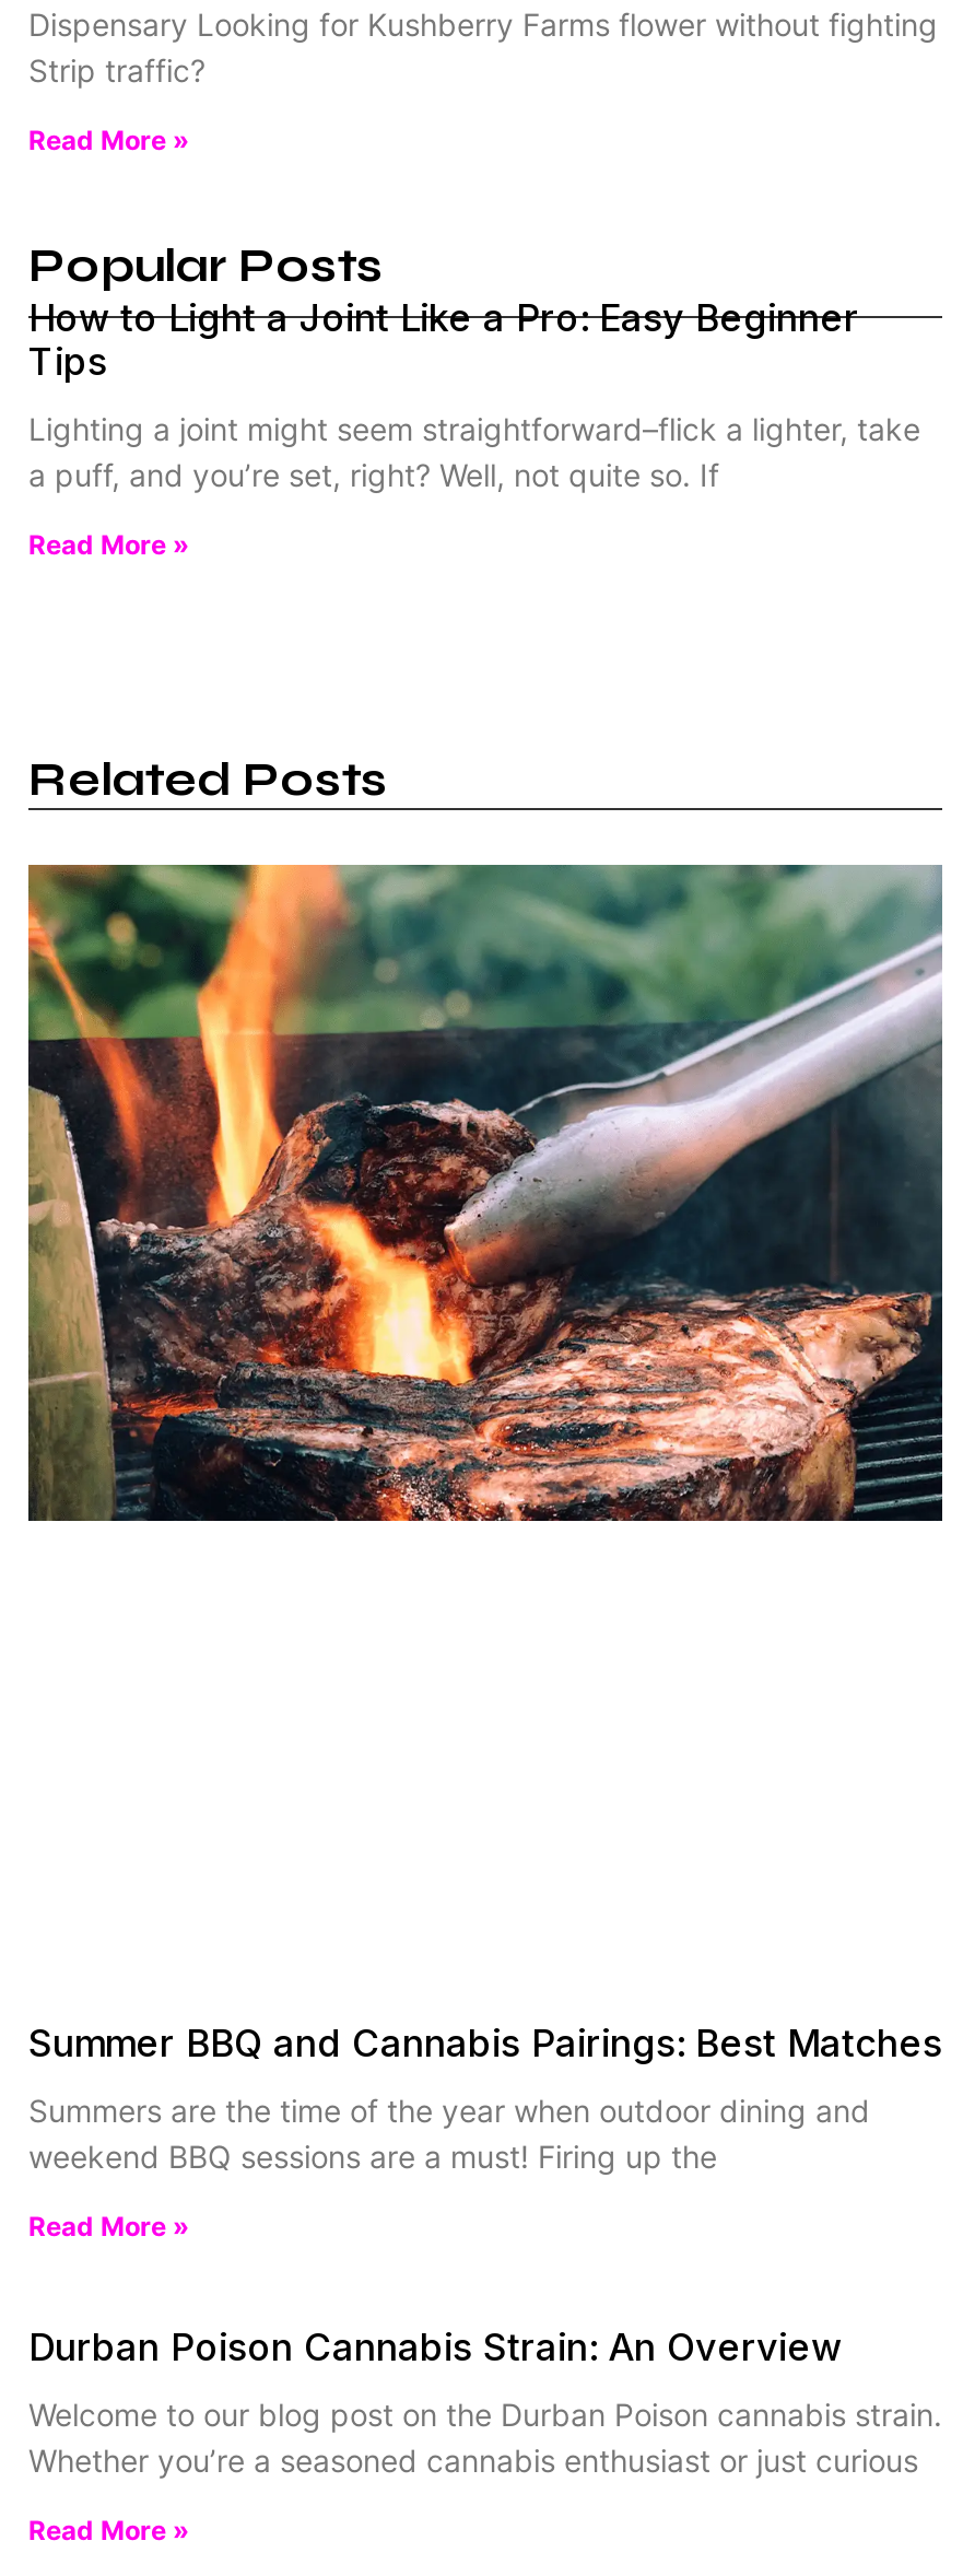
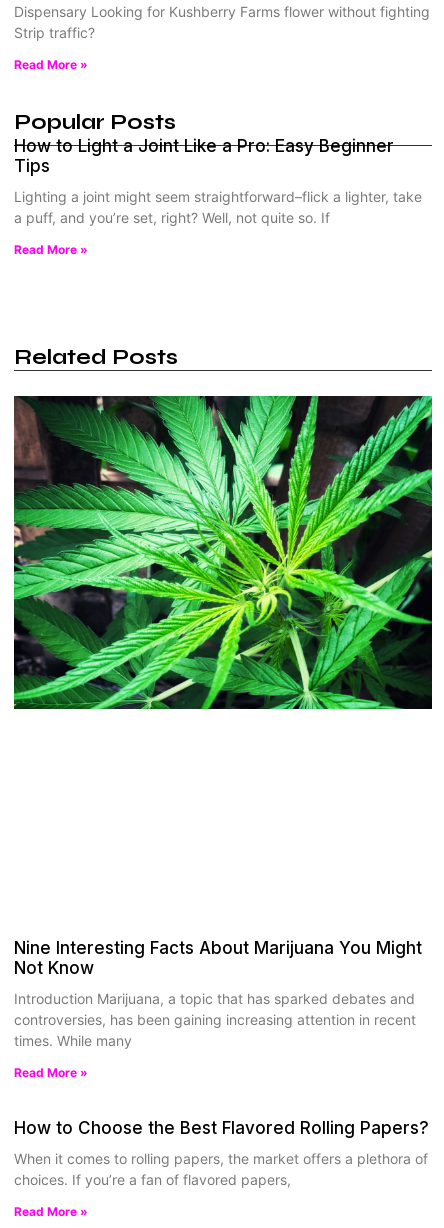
[26,862,942,1524] [image] -> [13,395,433,710] [image]
[28,2021,942,2065] Summer BBQ and Cannabis Pairings: Best Matches -> [14,938,422,978] Nine Interesting Facts About Marijuana You Might | Not Know
[28,2091,870,2174] Summers are the time of the year when outdoor dining and | weekend BBQ sessions are a must! Firing up the -> [14,990,416,1049] Introduction Marijuana, a topic that has sparked debates and | controversies, has been gaining increasing attention in recent | times. While many
[28,2325,842,2368] Durban Poison Cannabis Strain: An Overview -> [14,1118,429,1138] How to Choose the Best Flavored Rolling Papers?
[28,2395,942,2478] Welcome to our blog post on the Durban Poison cannabis strain. | Whether you’re a seasoned cannabis enthusiast or just curious -> [14,1150,428,1188] When it comes to rolling papers, the market offers a plethora of | choices. If you’re a fan of flavored papers,

